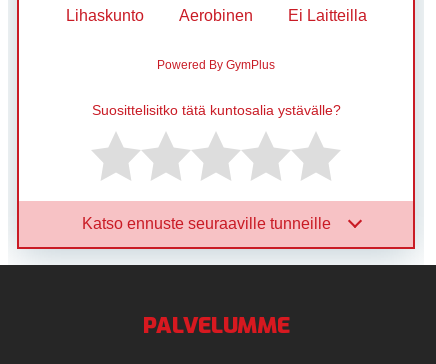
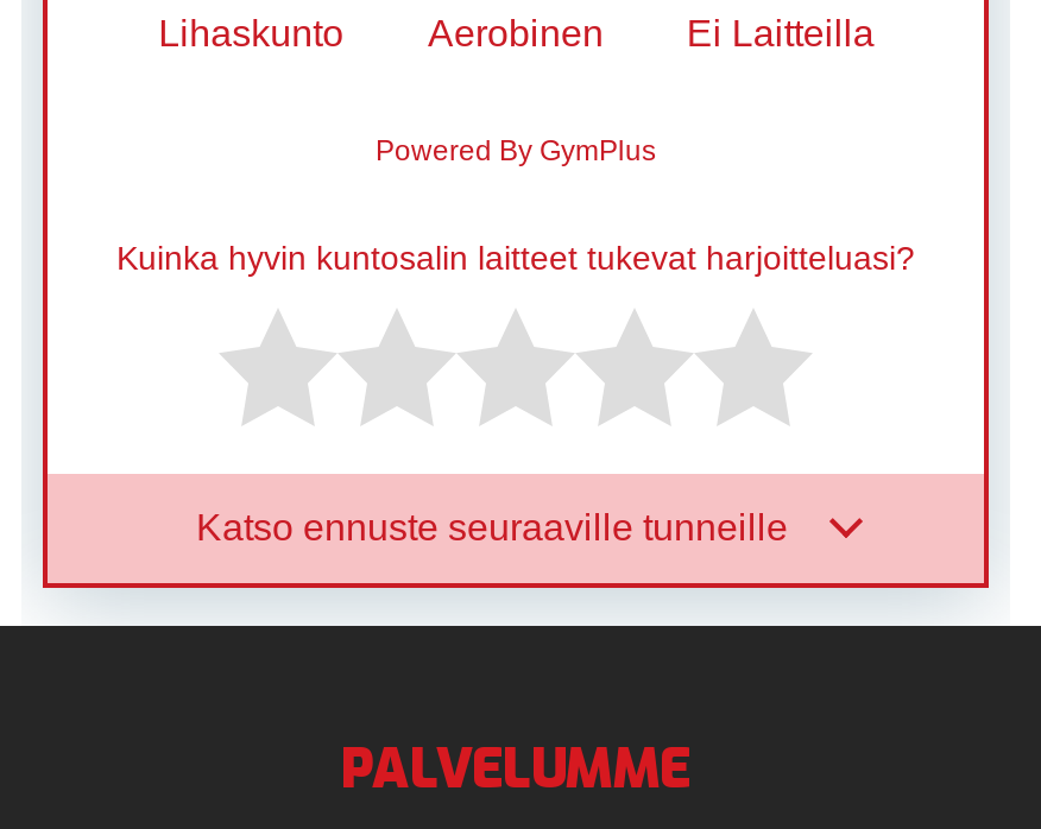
[91,102,340,118] Suosittelisitko tätä kuntosalia ystävälle? -> [116,240,915,278] Kuinka hyvin kuntosalin laitteet tukevat harjoitteluasi?

